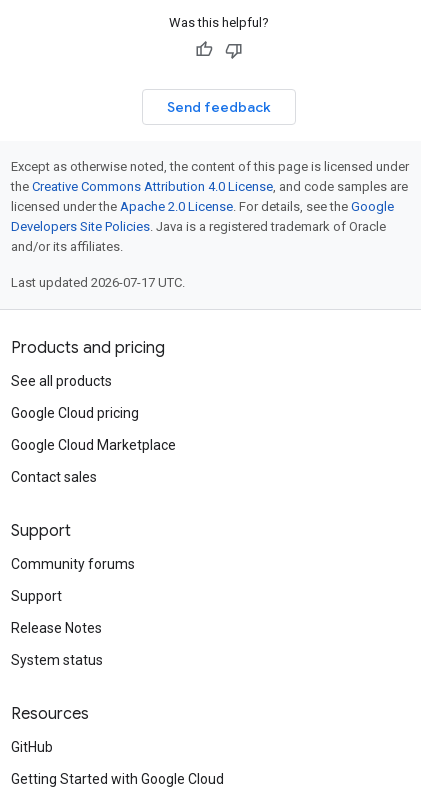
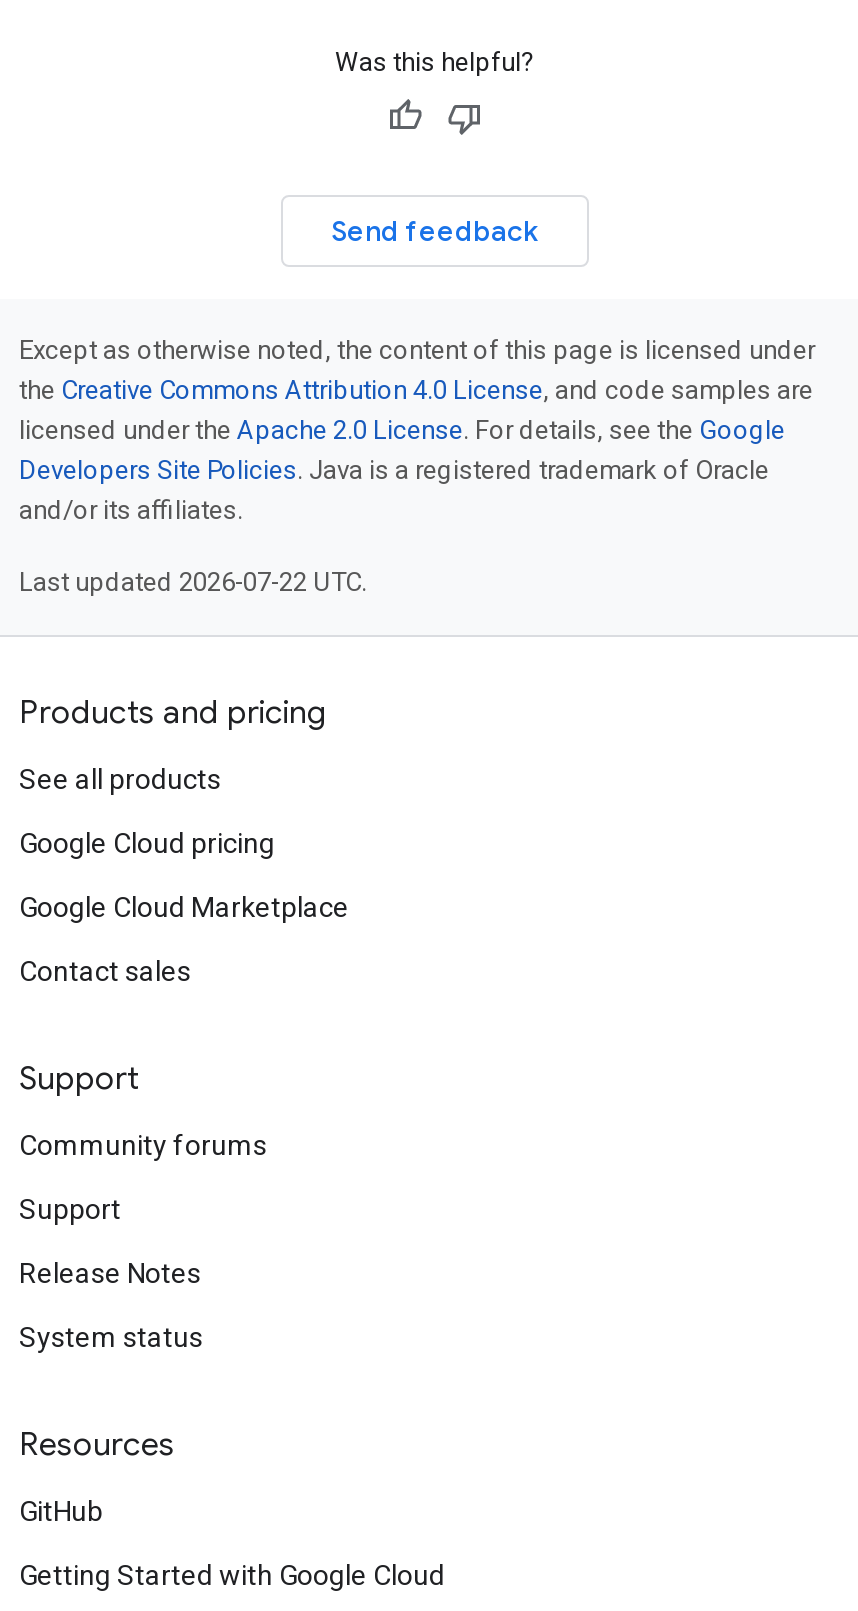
[11,275,185,290] Last updated 2026-07-17 UTC. -> [19,567,367,597] Last updated 2026-07-22 UTC.

